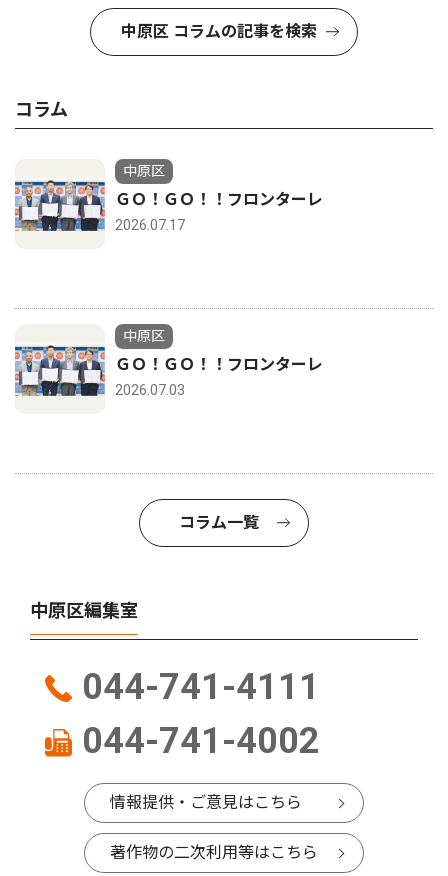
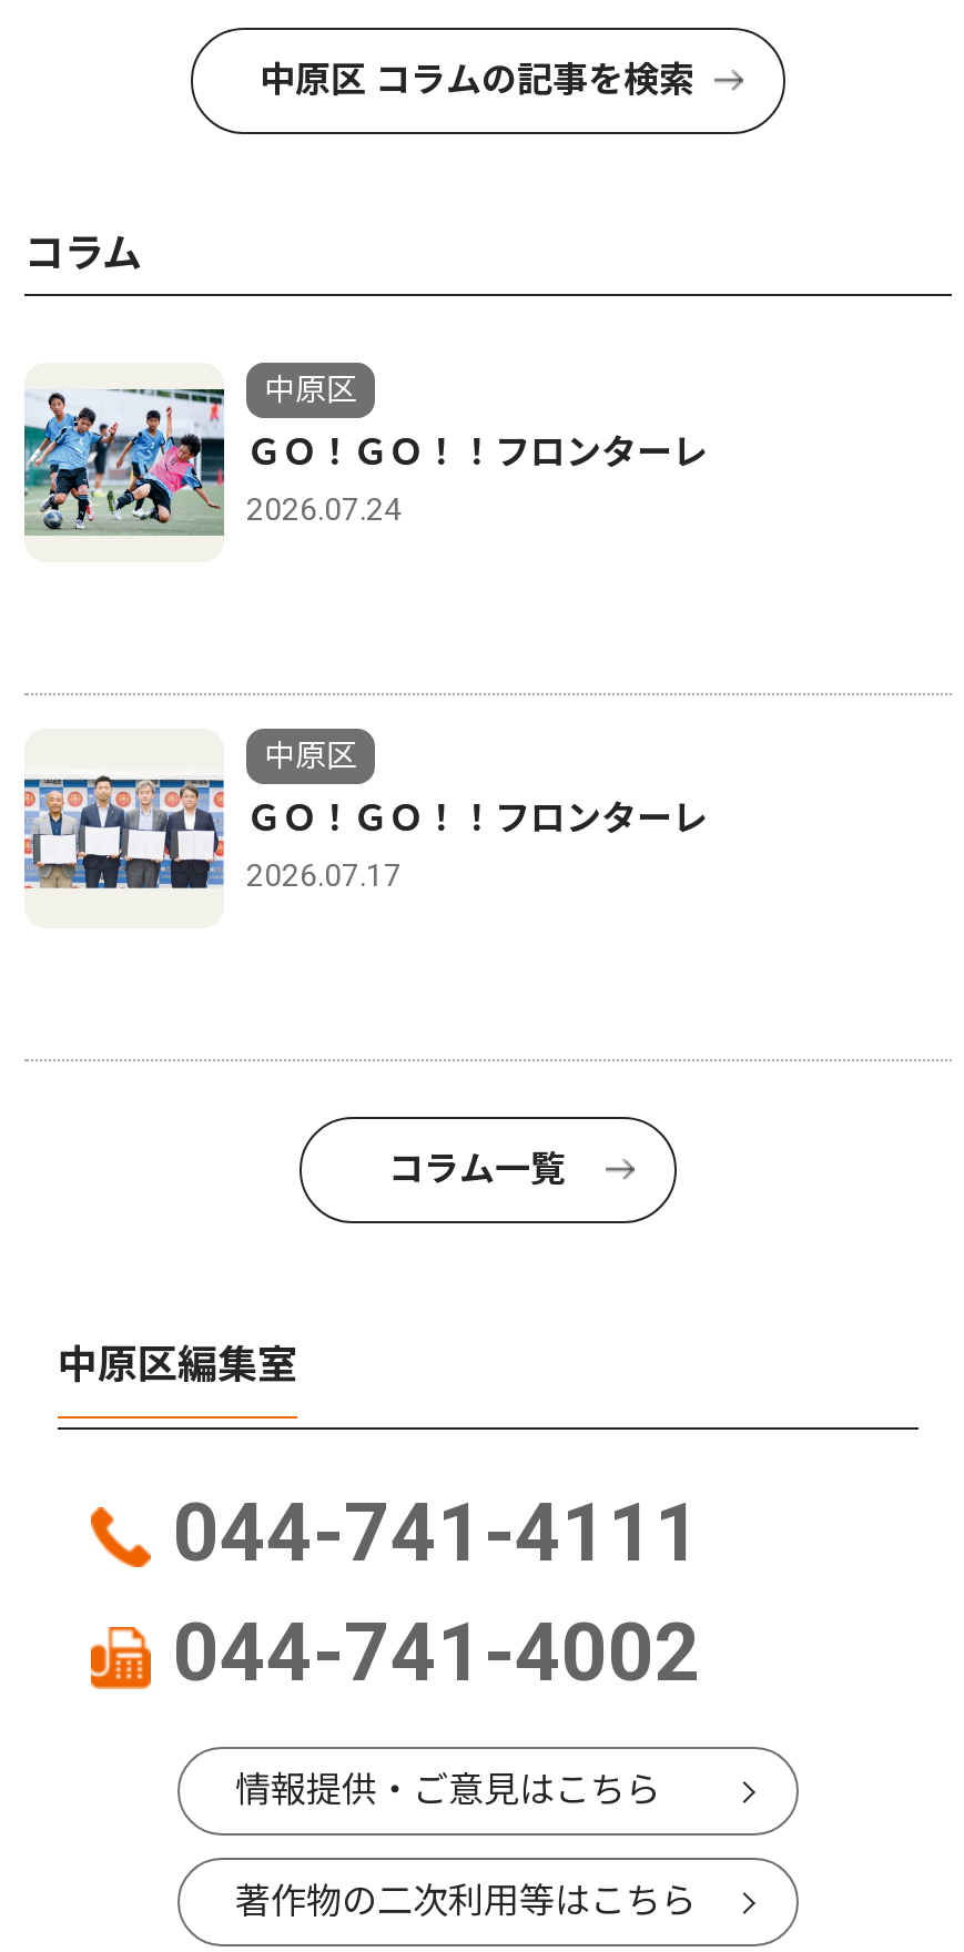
[14,171,185,237] [image] | 2026.07.17 -> [22,387,402,538] [image] | 2026.07.24
[115,382,185,398] 2026.07.03 -> [246,857,402,893] 2026.07.17

